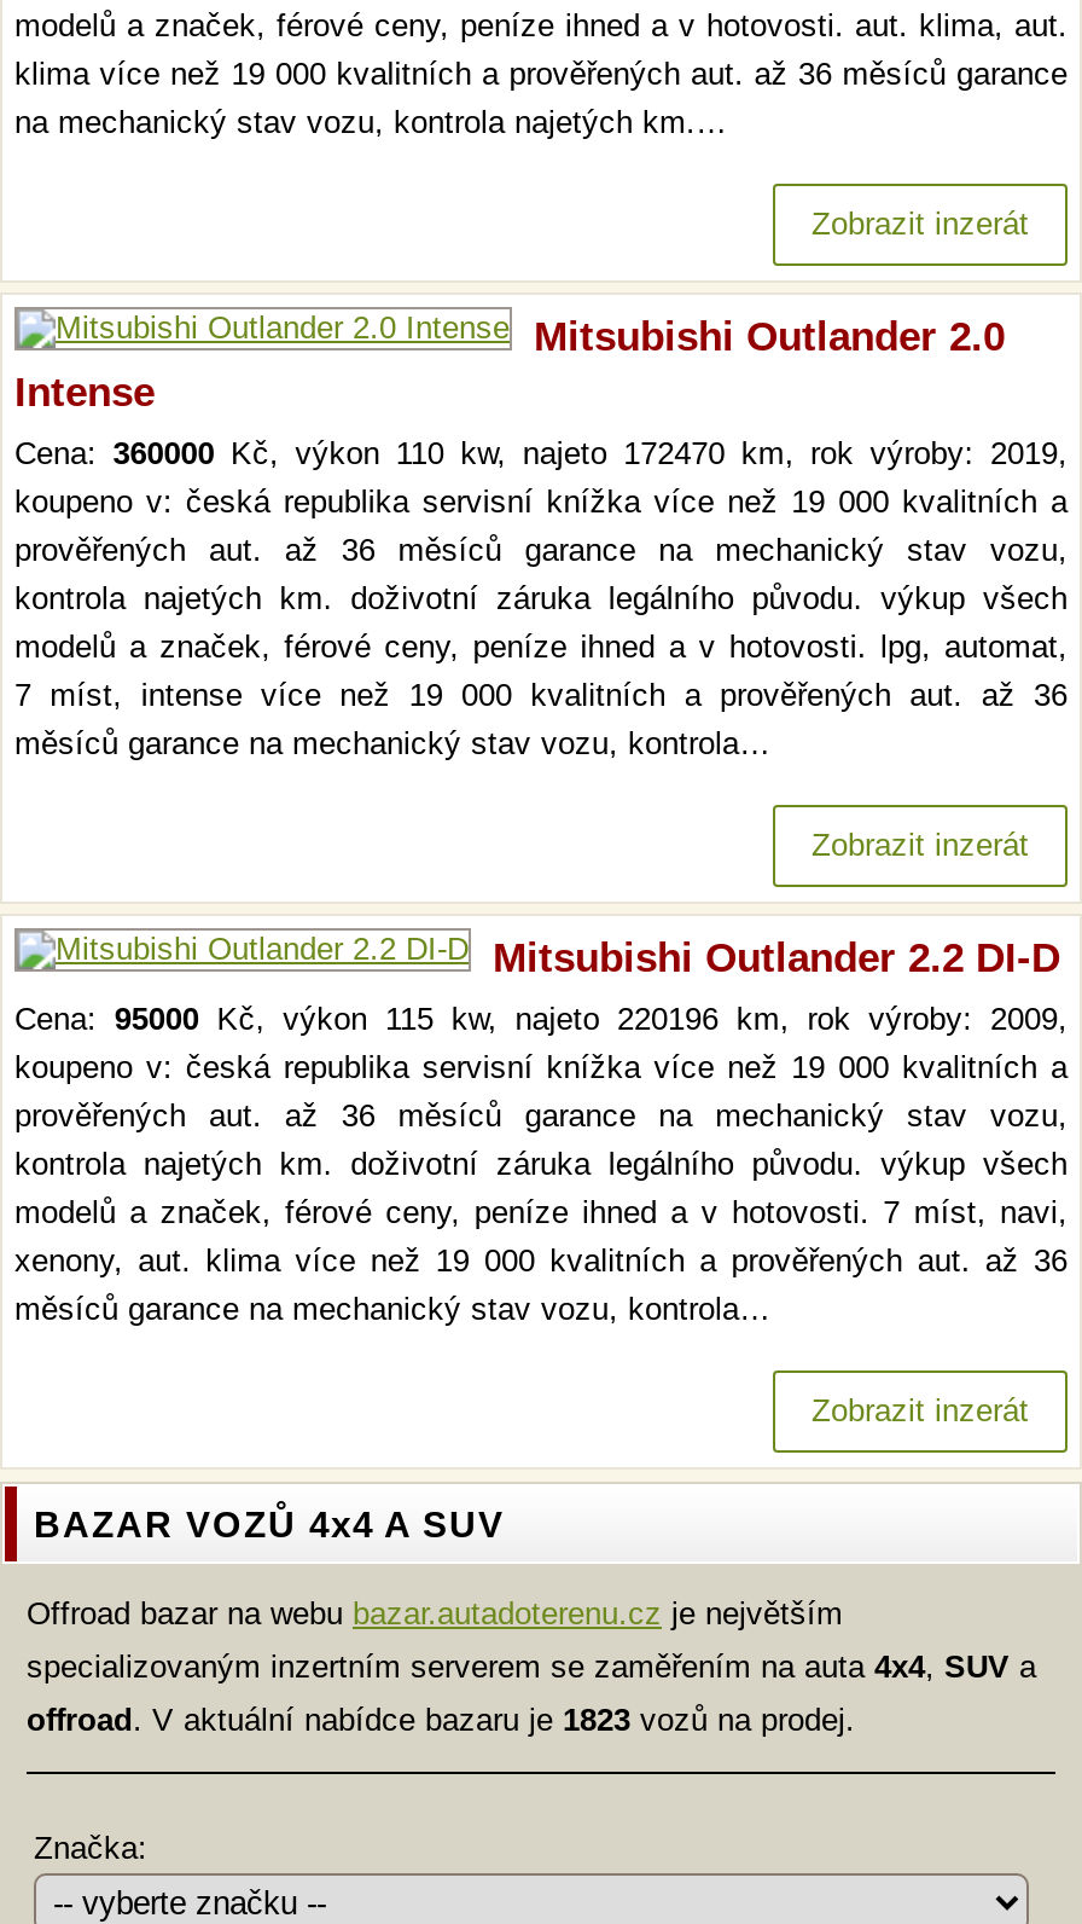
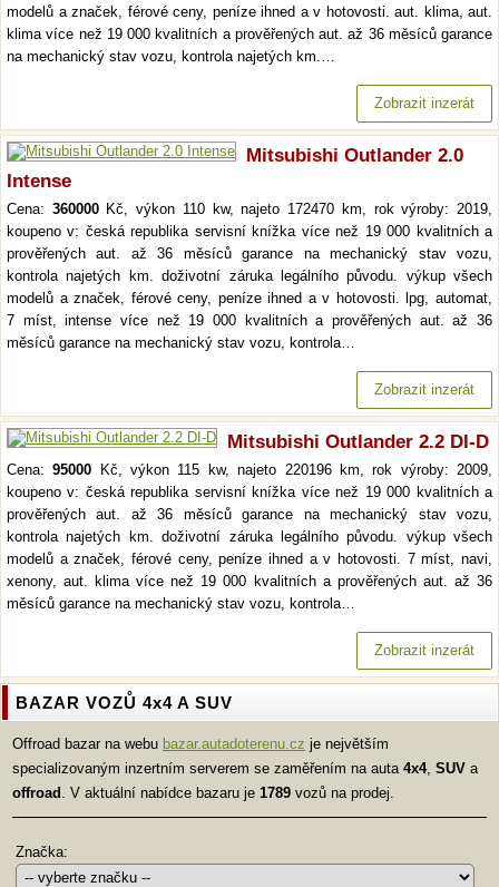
[27,1702,855,1738] offroad. V aktuální nabídce bazaru je 1823 vozů na prodej. -> [12,784,394,801] offroad. V aktuální nabídce bazaru je 1789 vozů na prodej.

